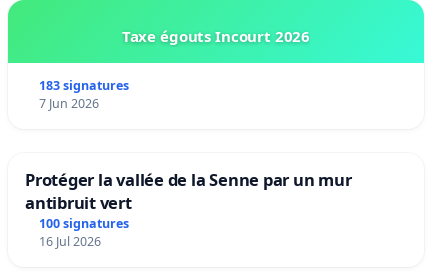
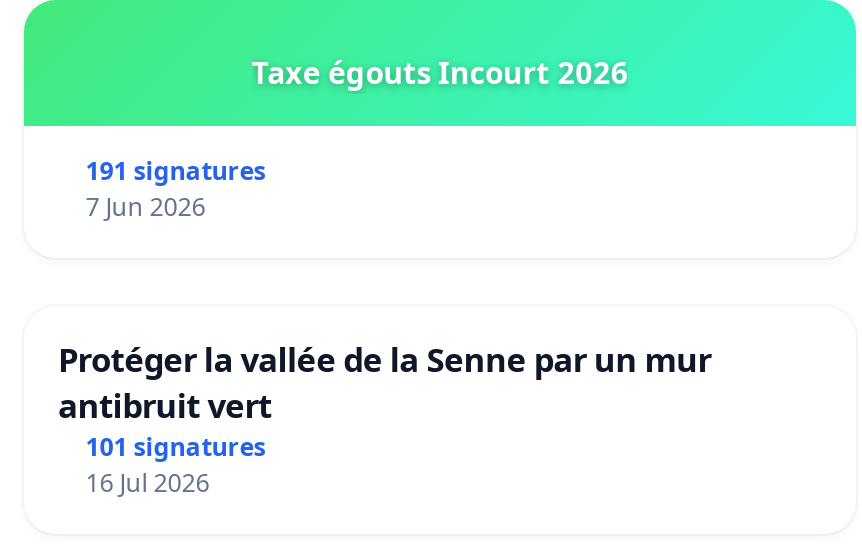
[39,77,129,94] 183 signatures -> [86,154,266,188] 191 signatures
[39,215,129,232] 100 signatures -> [86,430,266,464] 101 signatures

